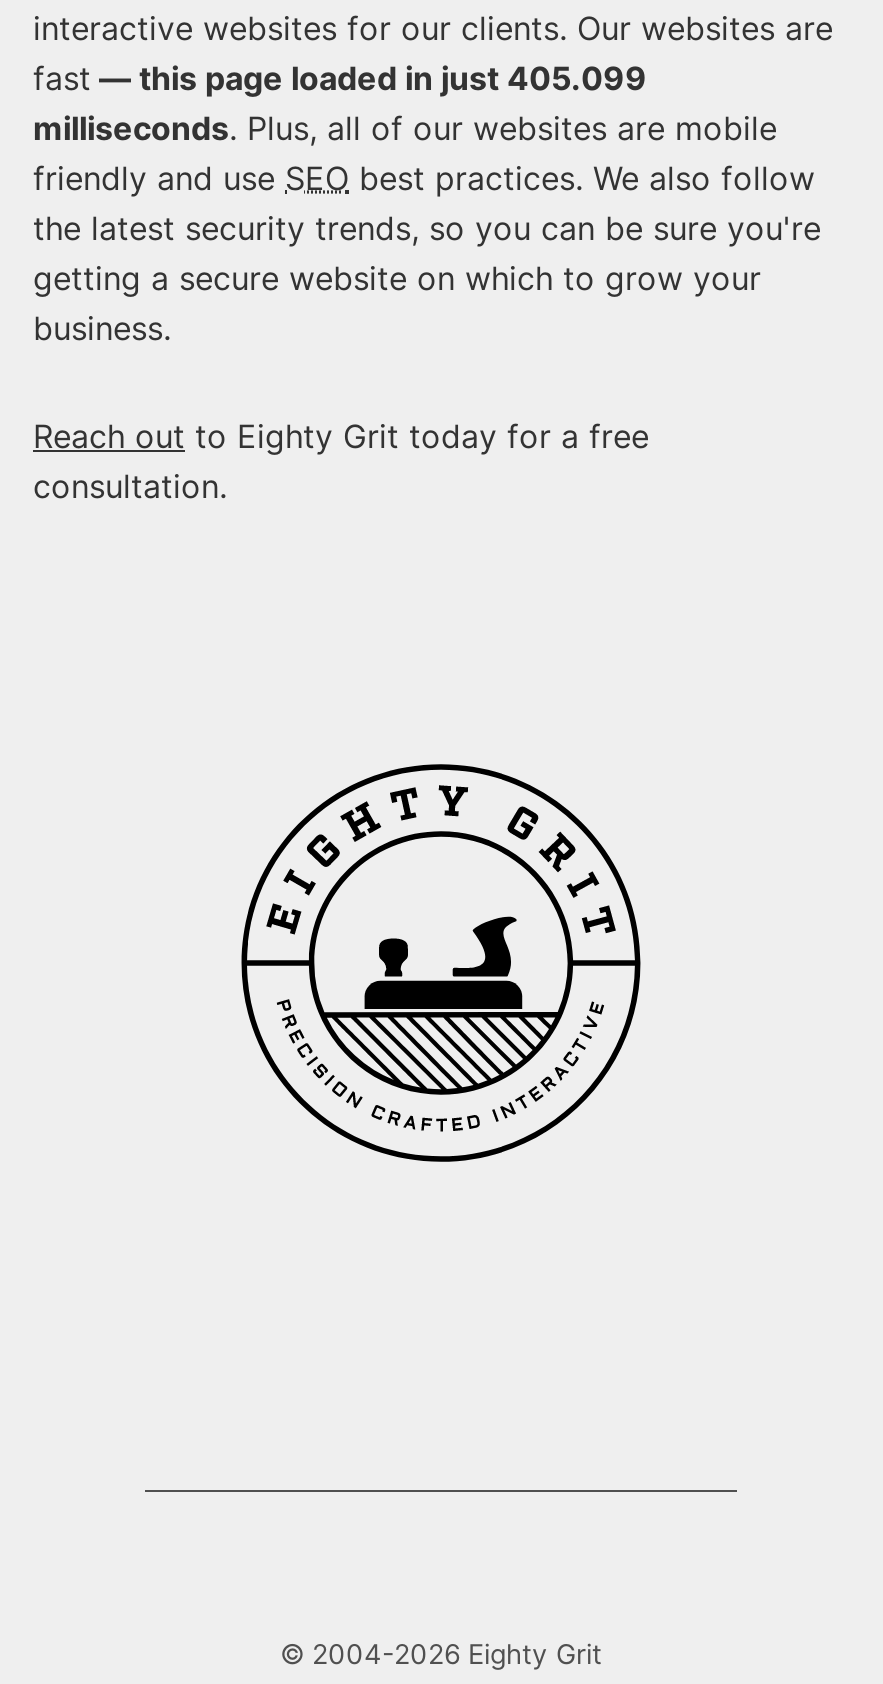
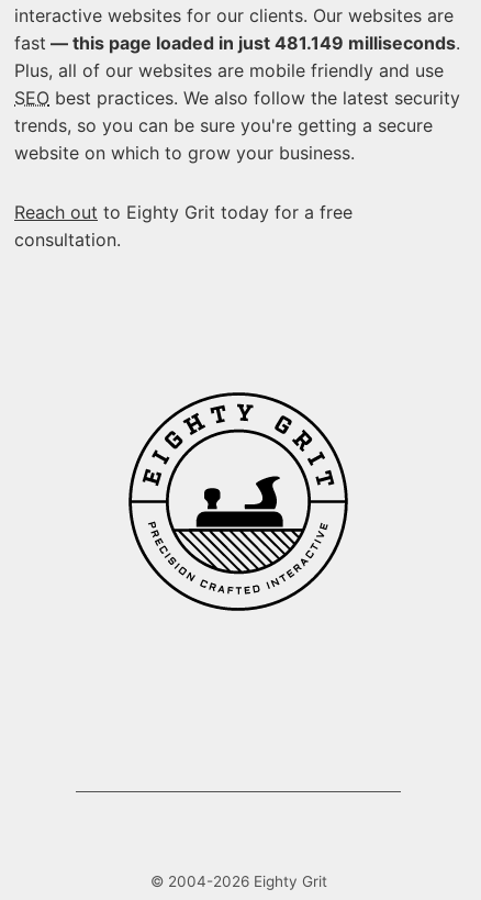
[33,58,821,348] fast — this page loaded in just 405.099 | milliseconds. Plus, all of our websites are mobile | friendly and use SEO best practices. We also follow | the latest security trends, so you can be sure you're | getting a secure website on which to grow your | business. -> [14,32,460,164] fast — this page loaded in just 481.149 milliseconds. | Plus, all of our websites are mobile friendly and use | SEO best practices. We also follow the latest security | trends, so you can be sure you're getting a secure | website on which to grow your business.

